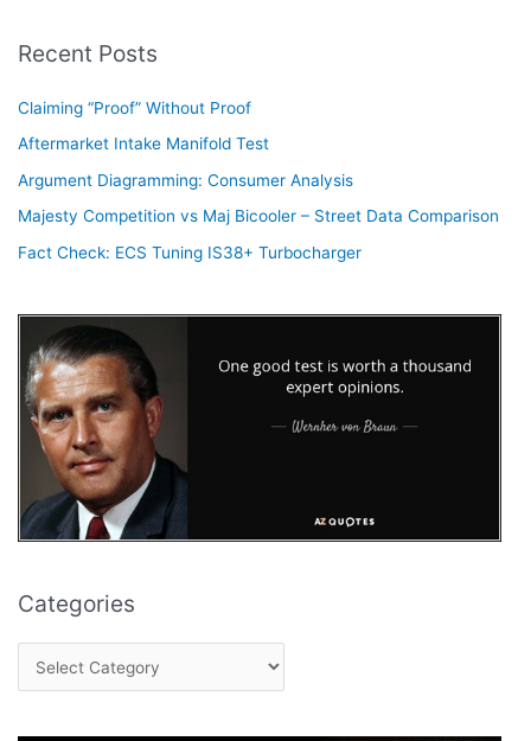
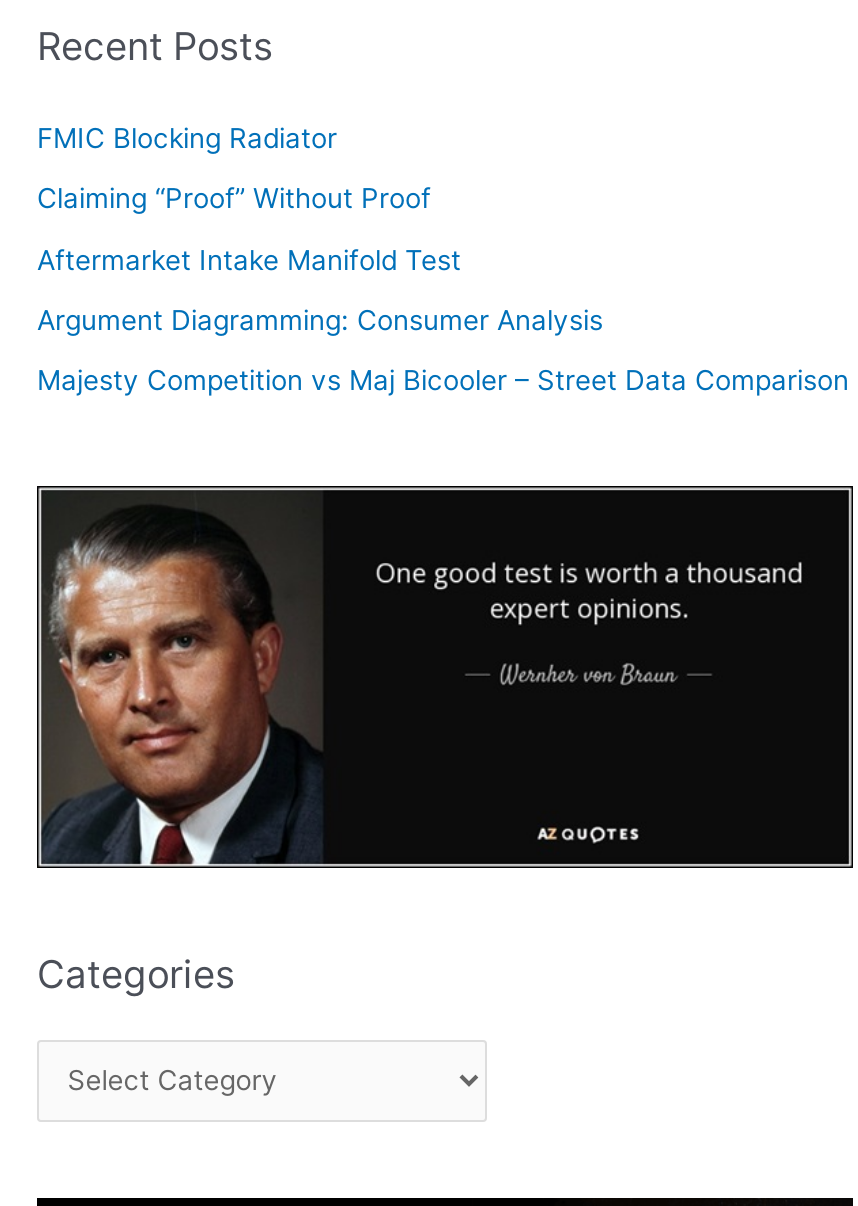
none -> [37,122,337,154] FMIC Blocking Radiator
moved [18,98,499,225] -> [37,183,849,397]: Claiming “Proof” Without Proof | Aftermarket Intake Manifold Test | Argument Diagramming: Consumer Analysis | Majesty Competition vs Maj Bicooler – Street Data Comparison
[18,242,362,261] Fact Check: ECS Tuning IS38+ Turbocharger -> none

